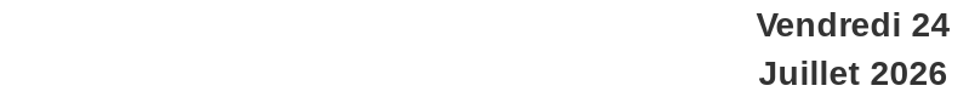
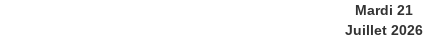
[756,5,950,44] Vendredi 24 -> [355,2,413,18] Mardi 21

